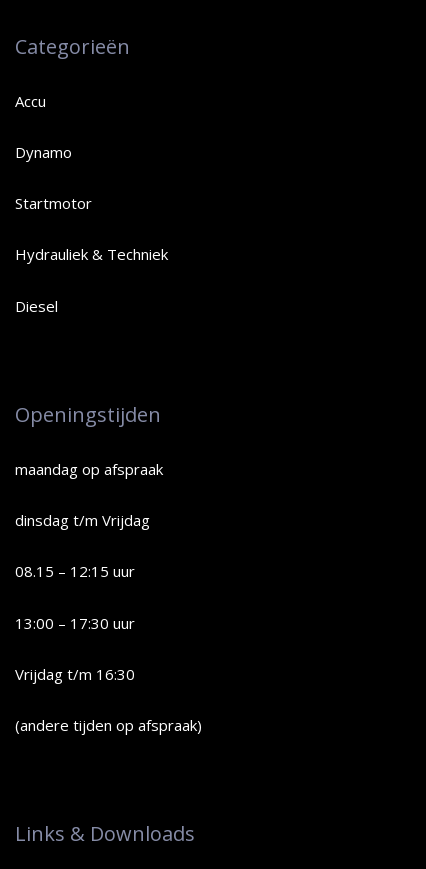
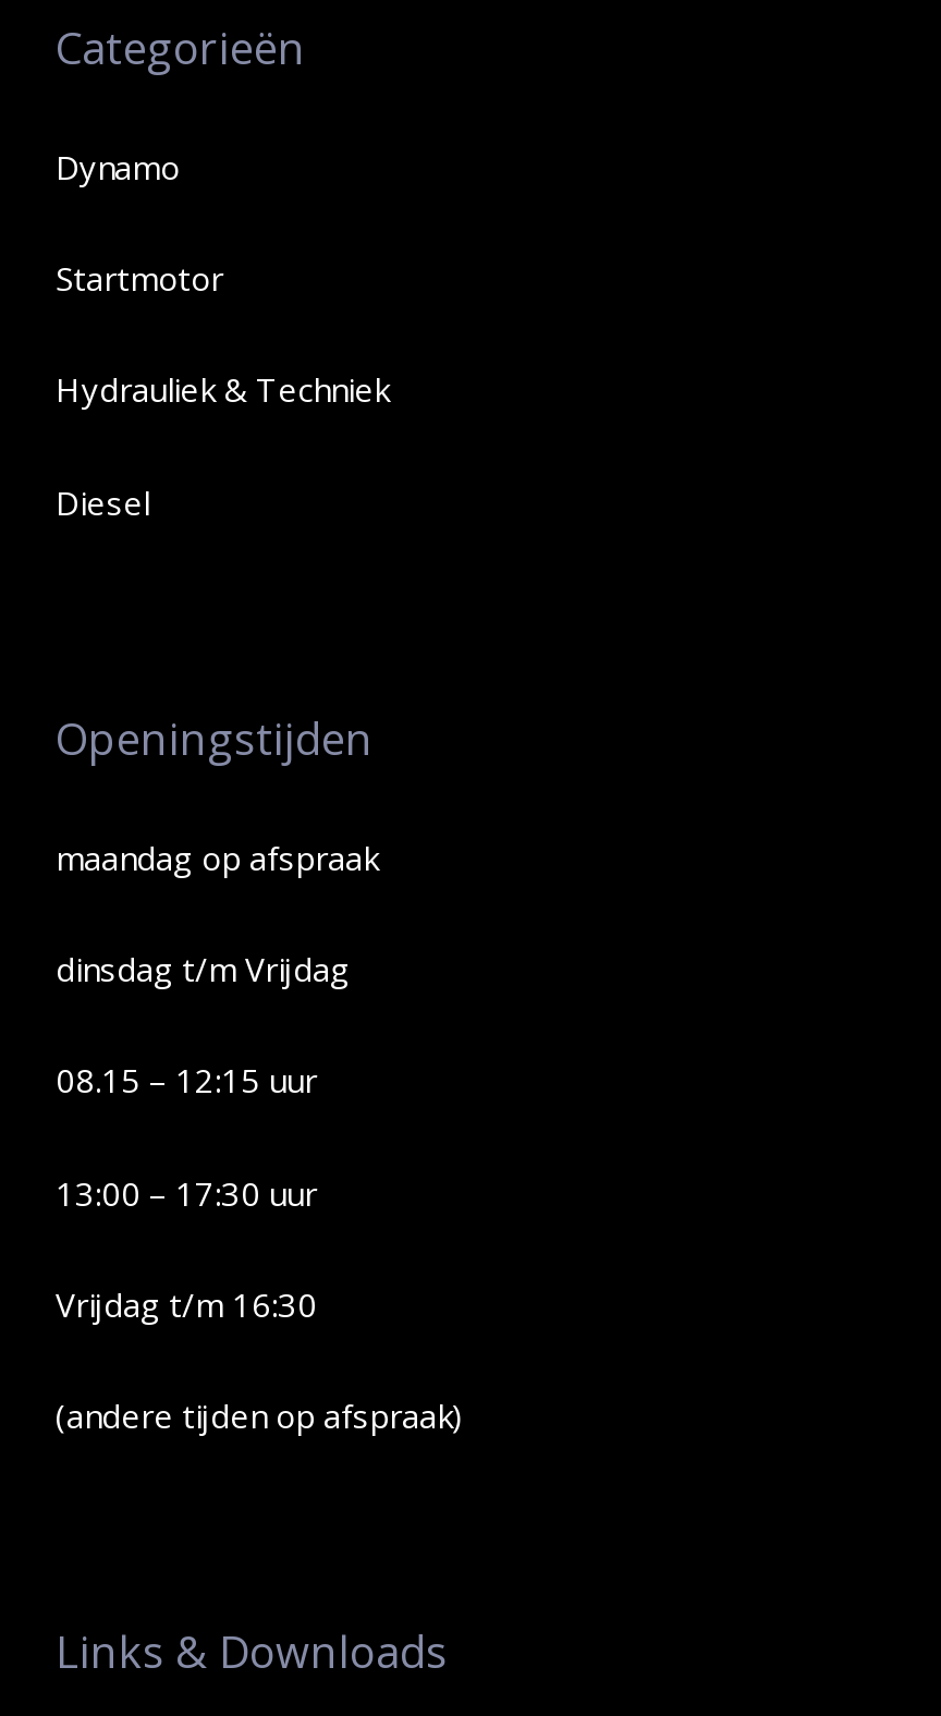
[15,90,46,110] Accu -> none

